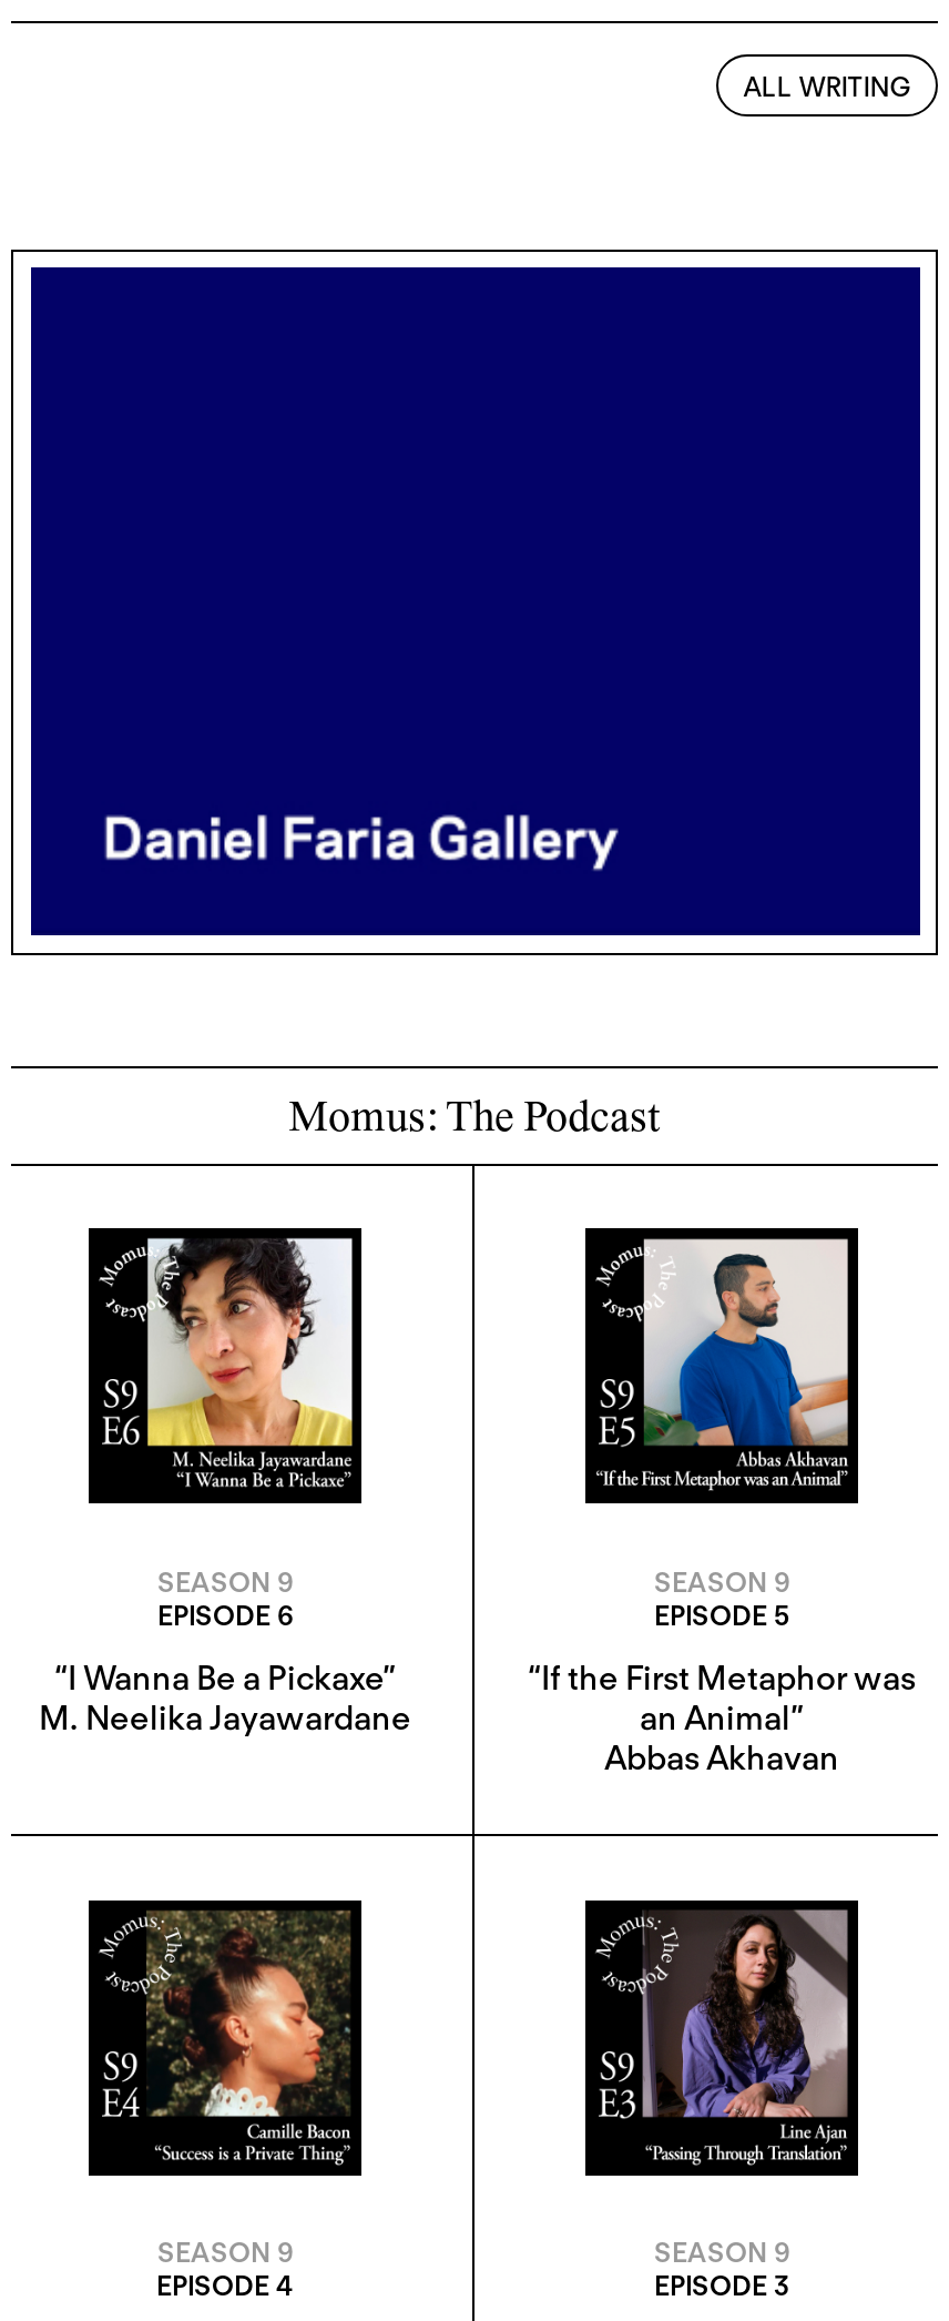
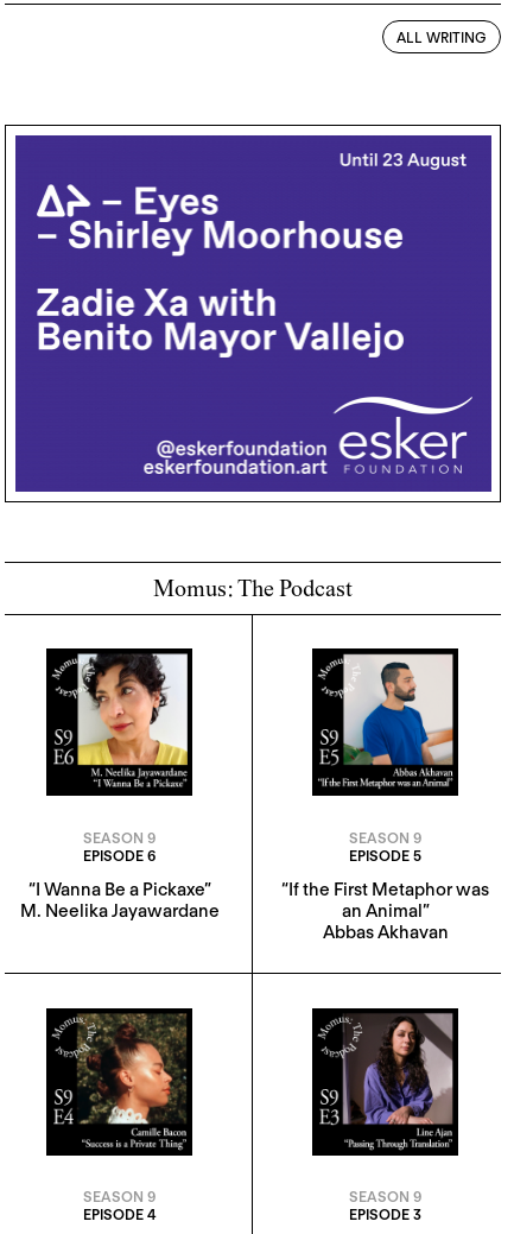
none -> [15,135,491,492] [image]

